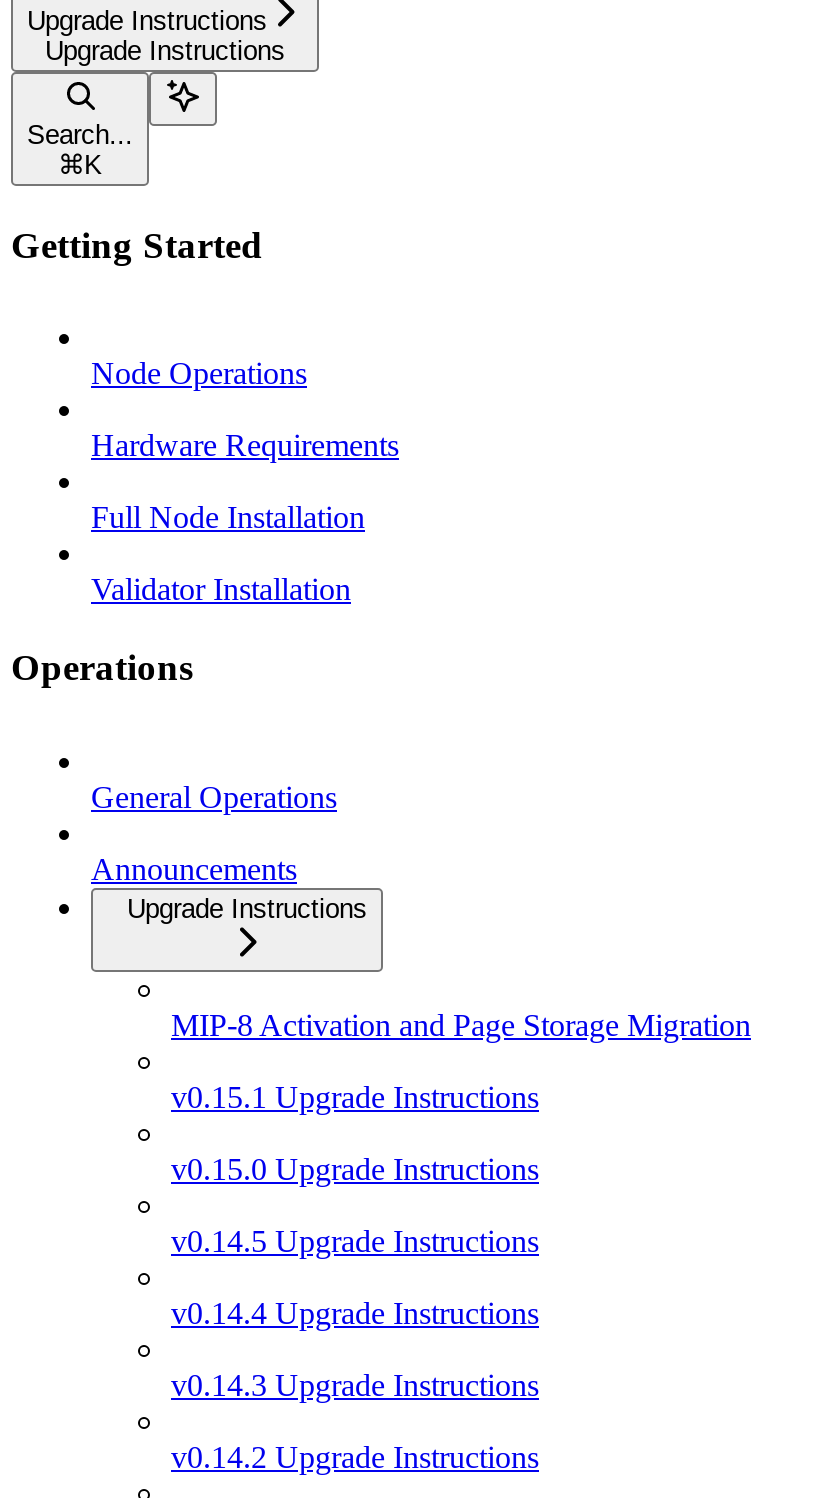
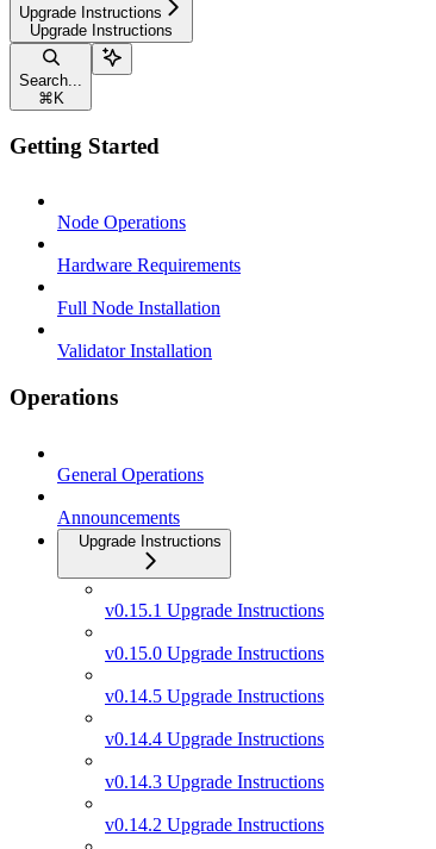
[171,1007,751,1041] MIP-8 Activation and Page Storage Migration -> none

